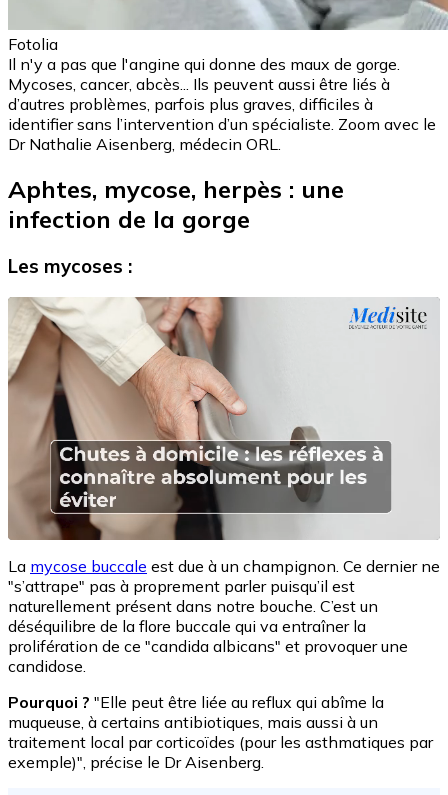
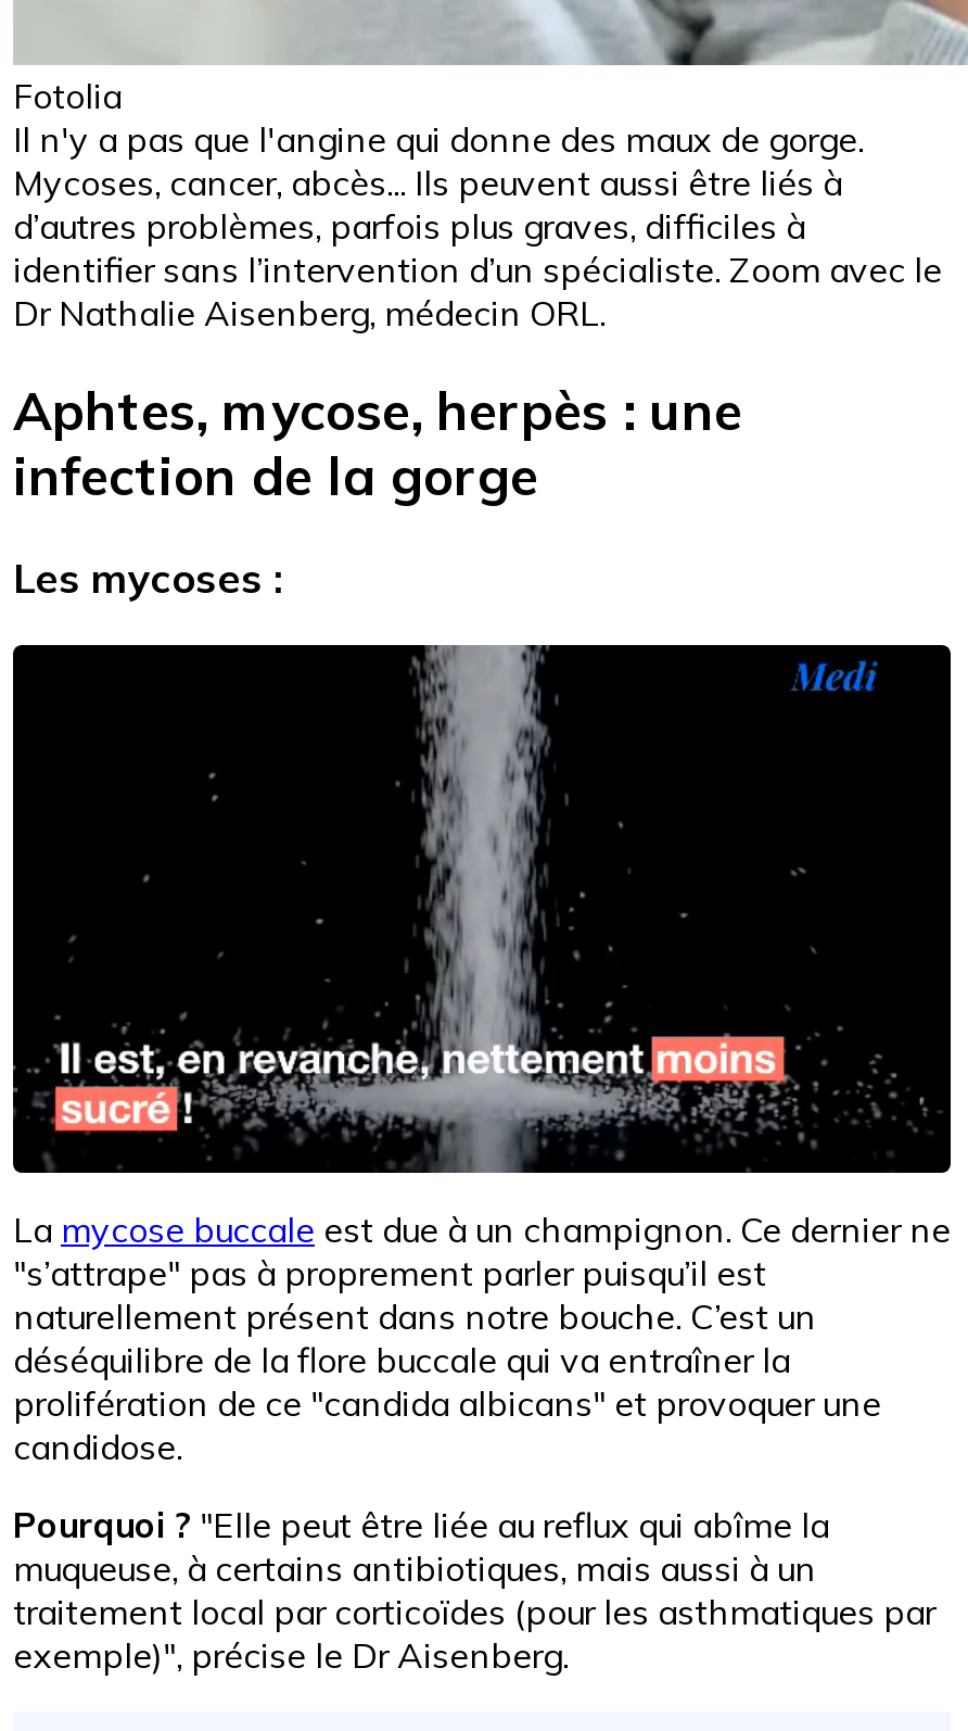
[7,296,440,541] [image] -> [11,643,953,1175] [image]

